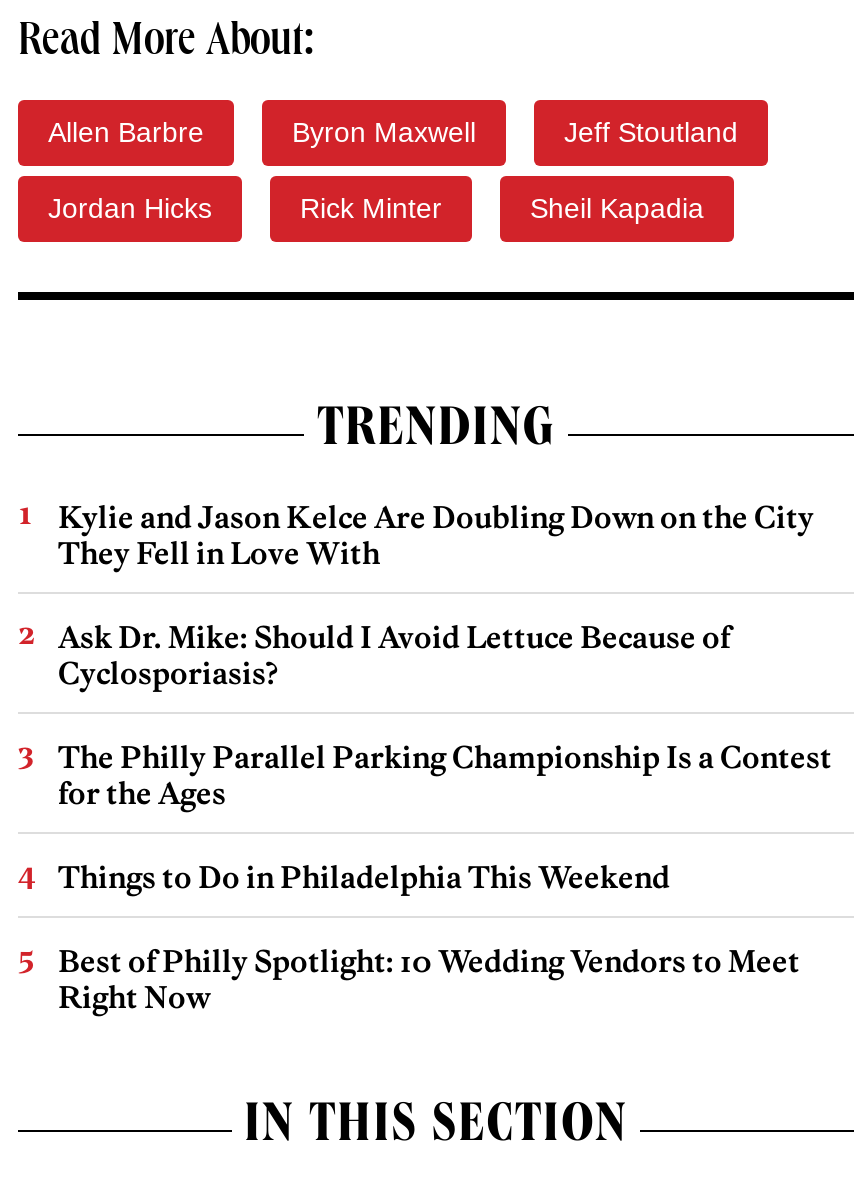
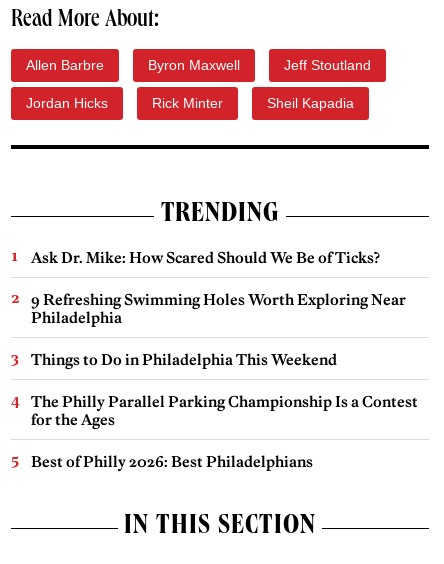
[58,499,814,693] Kylie and Jason Kelce Are Doubling Down on the City | They Fell in Love With | Ask Dr. Mike: Should I Avoid Lettuce Because of | Cyclosporiasis? -> [31,248,406,327] Ask Dr. Mike: How Scared Should We Be of Ticks? | 9 Refreshing Swimming Holes Worth Exploring Near | Philadelphia
moved [58,739,832,813] -> [31,392,418,429]: The Philly Parallel Parking Championship Is a Contest | for the Ages
moved [58,859,670,897] -> [31,350,337,369]: Things to Do in Philadelphia This Weekend
[58,943,800,1017] Best of Philly Spotlight: 10 Wedding Vendors to Meet | Right Now -> [31,452,313,471] Best of Philly 2026: Best Philadelphians

